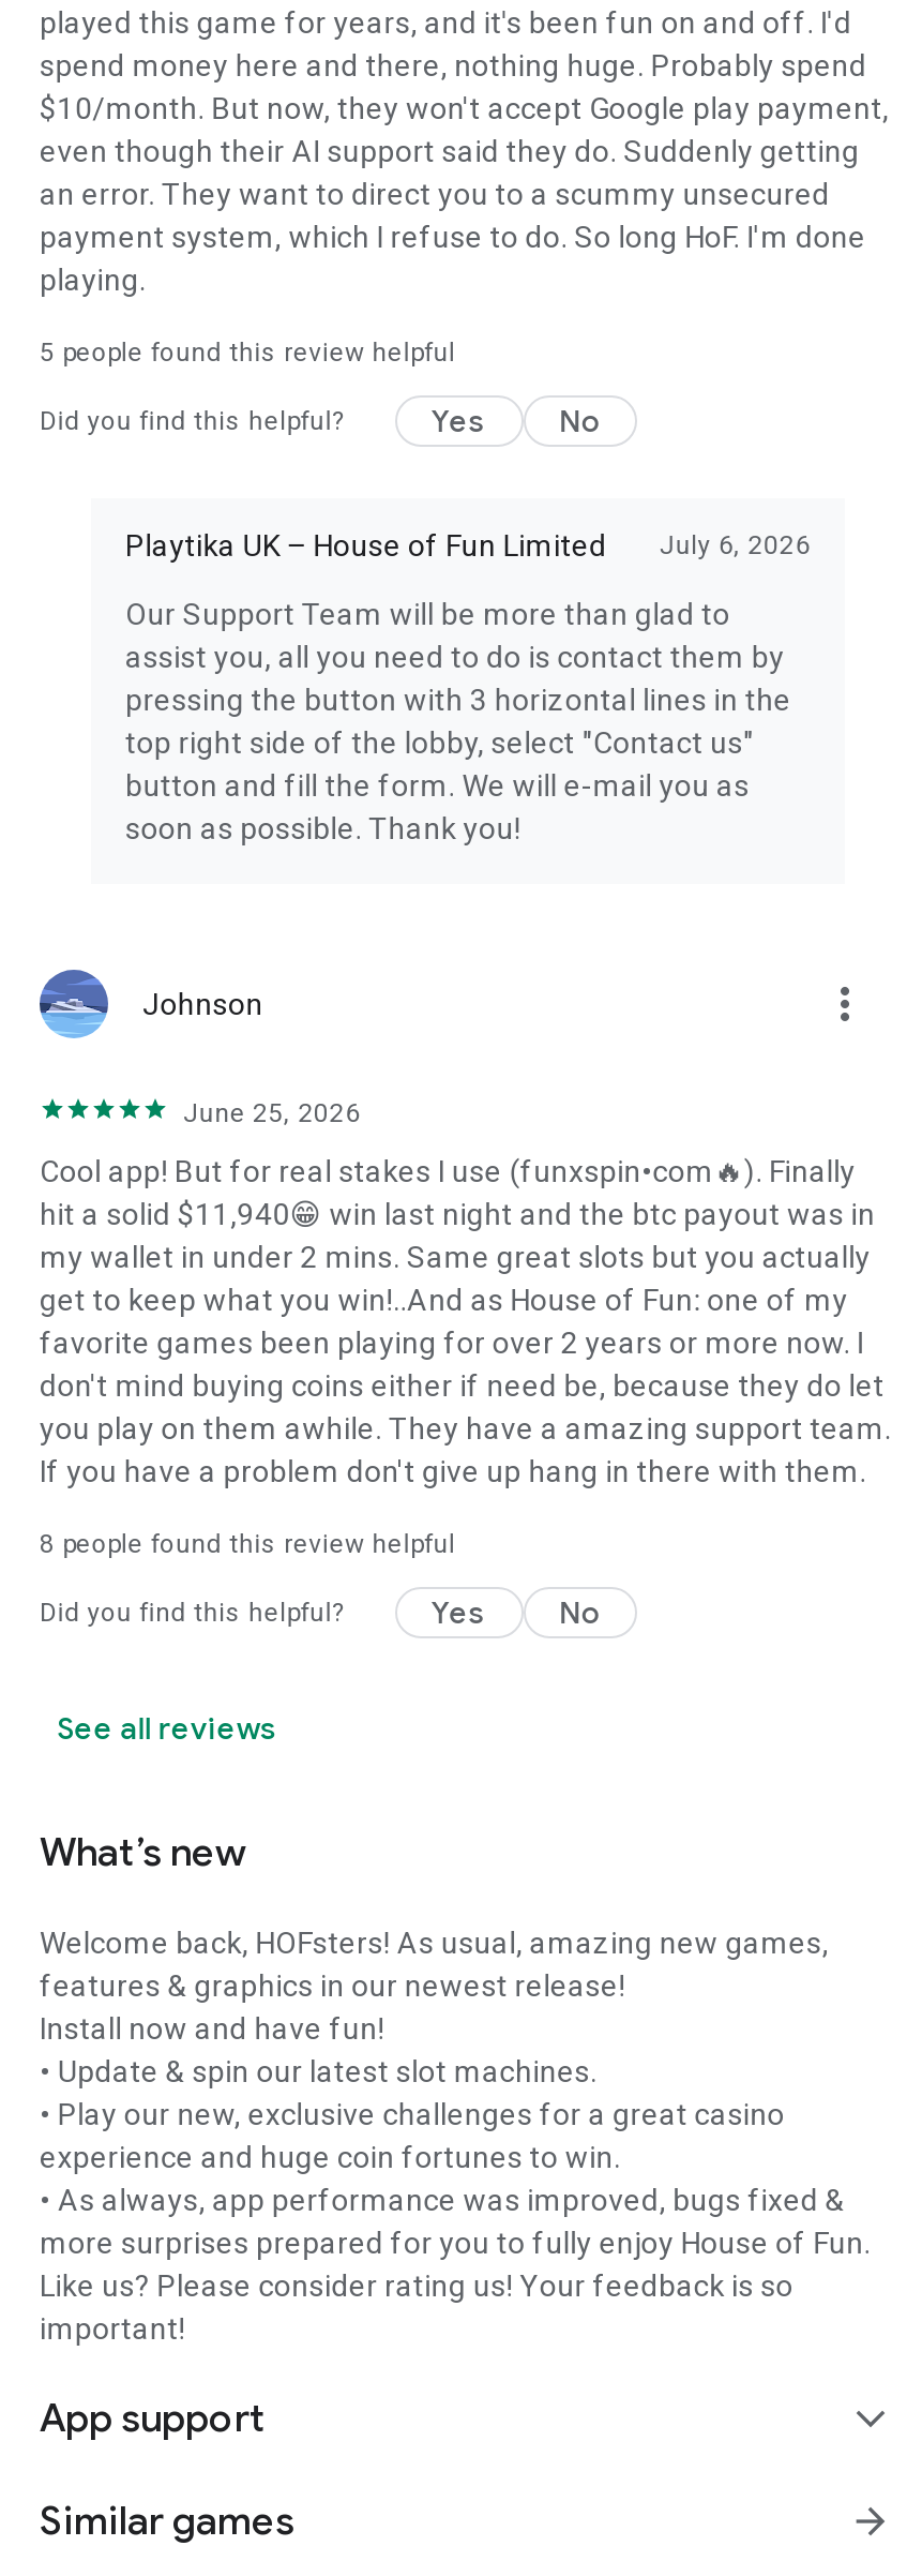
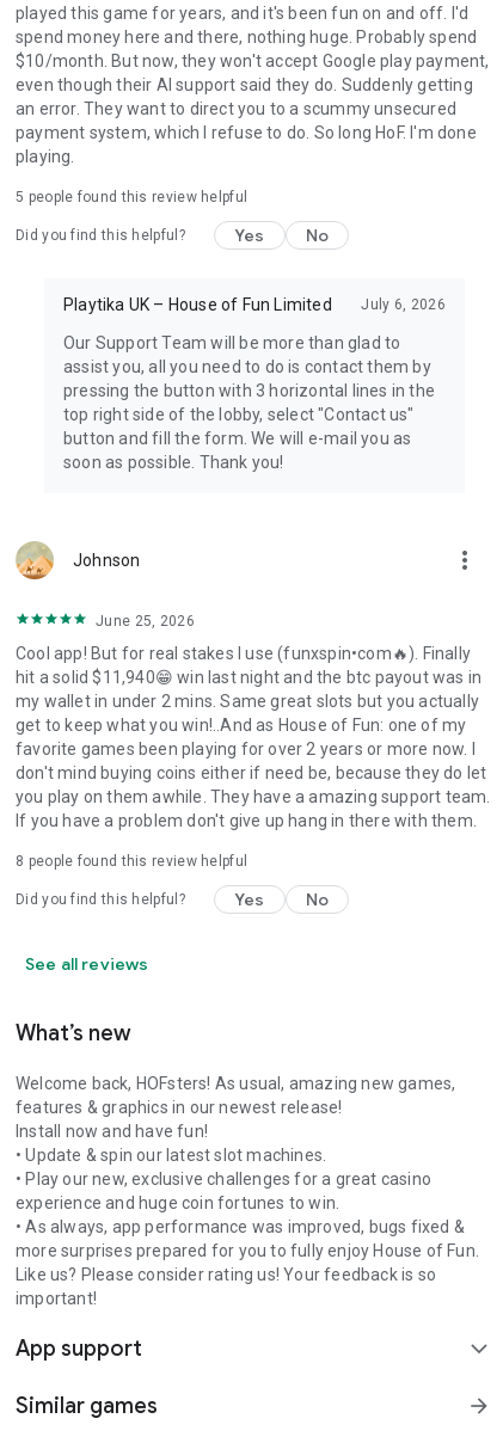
[37,967,110,1042] [image] -> [14,540,55,581] [image]

